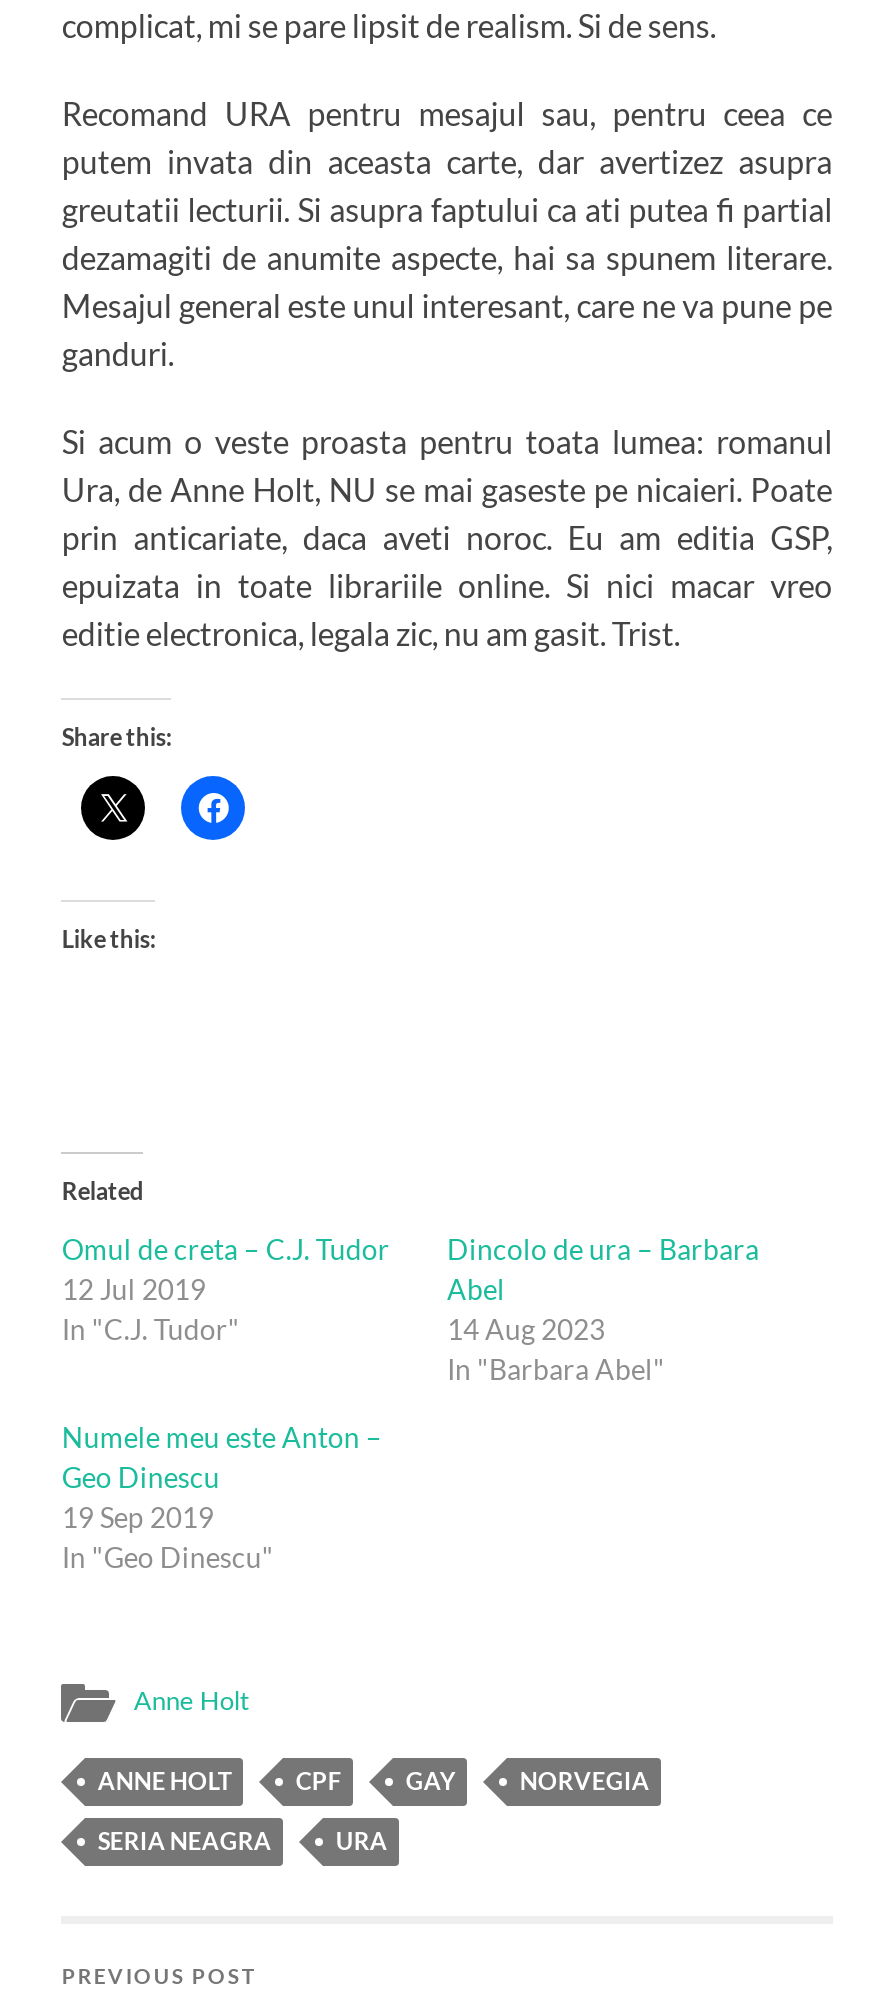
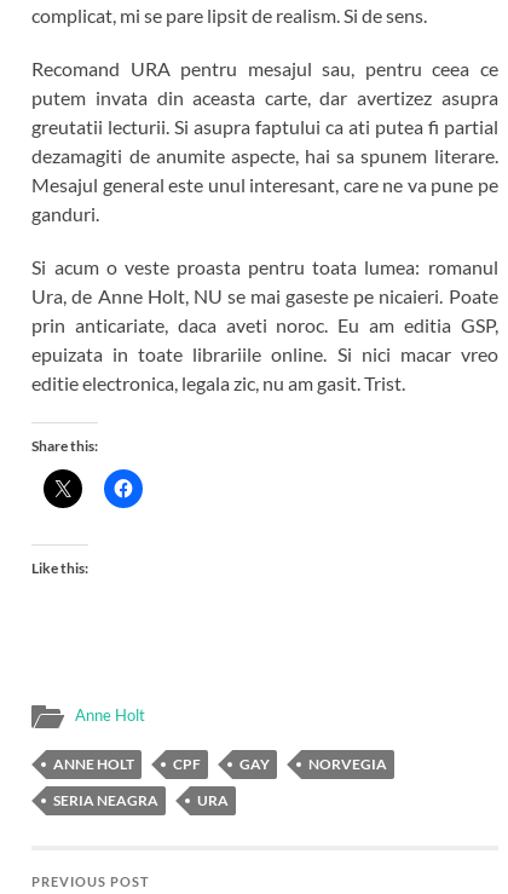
[62,1176,390,1346] Related | Omul de creta – C.J. Tudor | 12 Jul 2019 | In "C.J. Tudor" -> none
[62,1232,759,1574] Dincolo de ura – Barbara | Abel | 14 Aug 2023 | In "Barbara Abel" | Numele meu este Anton – | Geo Dinescu | 19 Sep 2019 | In "Geo Dinescu" -> none

